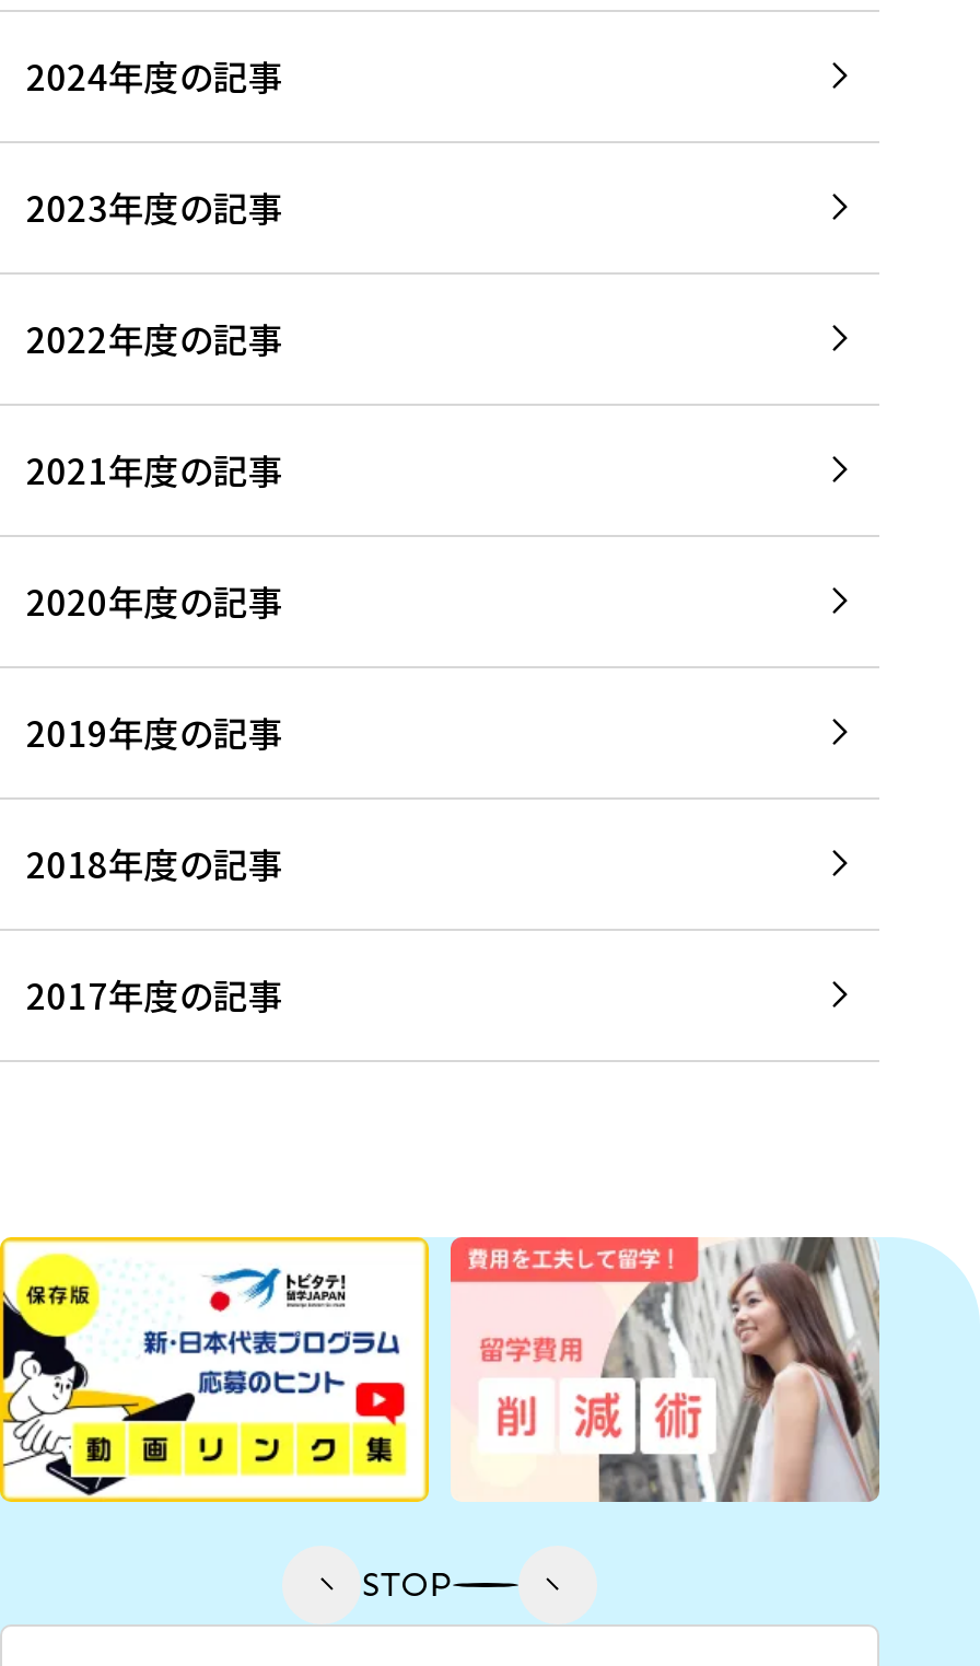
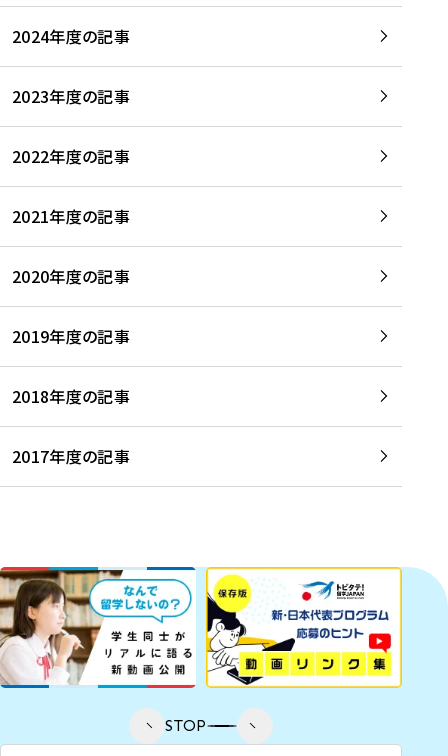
[7,1235,431,1504] [image] -> [3,566,196,689] [image]
[448,1235,882,1504] [image] -> [205,566,403,689] [image]

